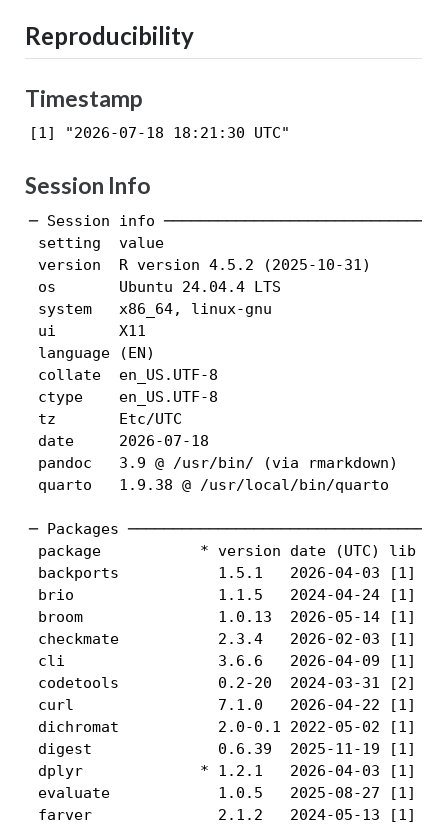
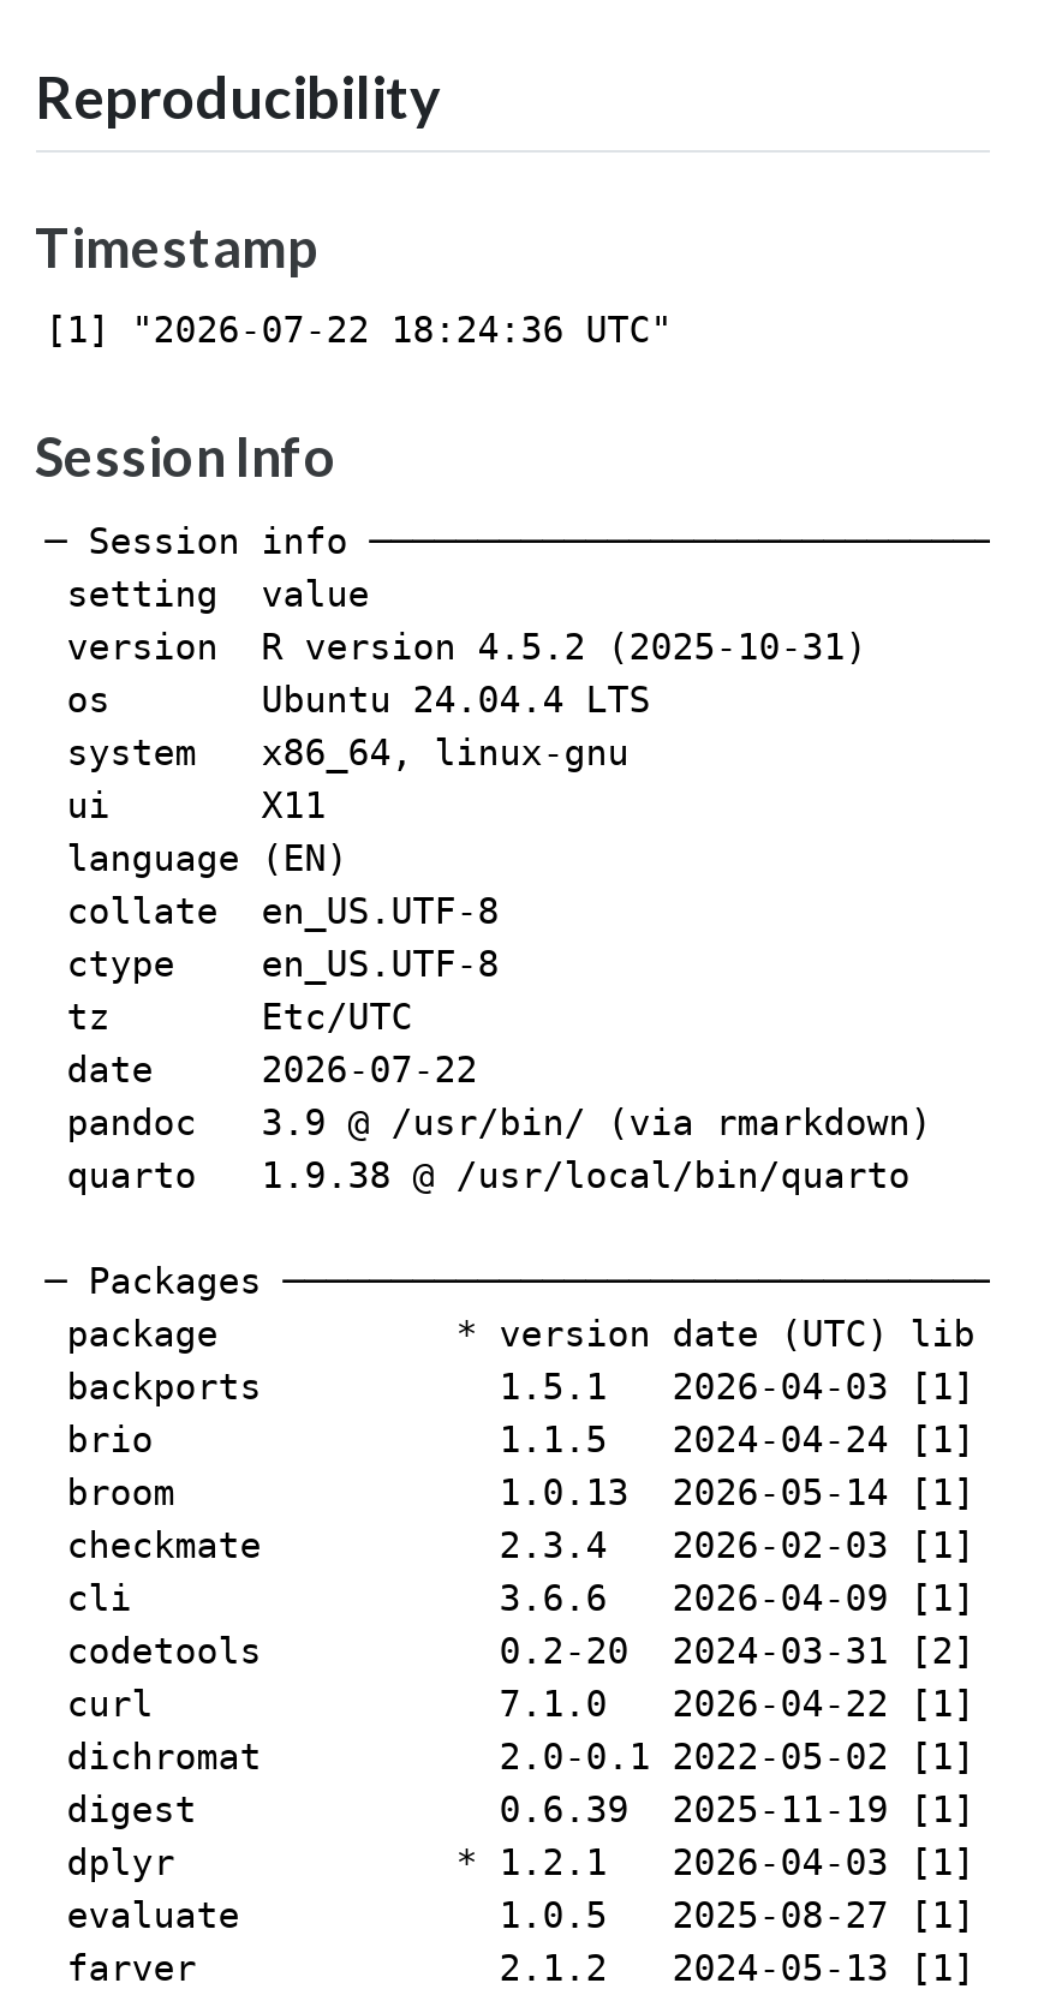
[29,124,290,142] [1] "2026-07-18 18:21:30 UTC" -> [45,310,672,353] [1] "2026-07-22 18:24:36 UTC"
[29,432,209,450] date 2026-07-18 -> [45,1048,478,1091] date 2026-07-22

